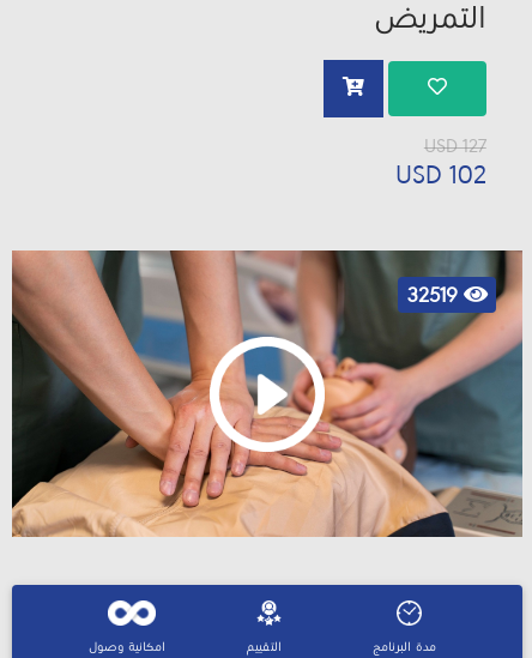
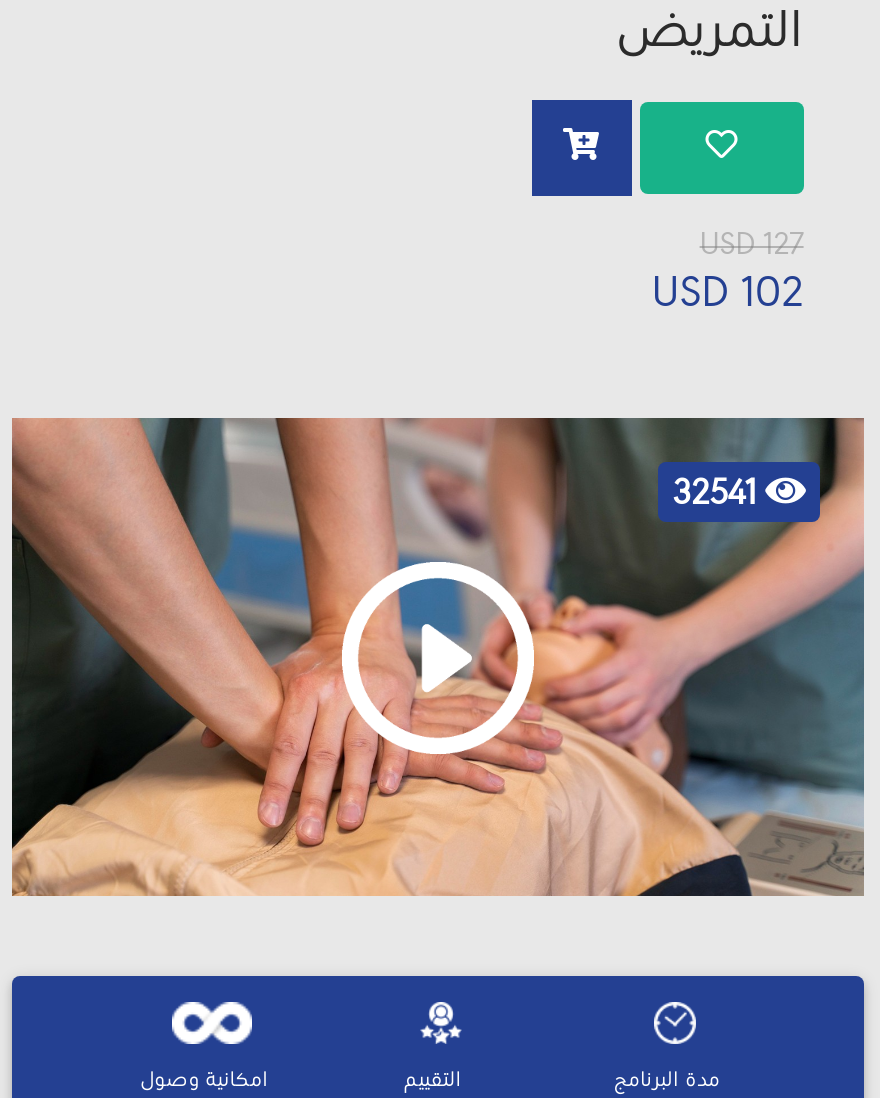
[407,286,457,307] 32519 -> [673,477,755,513] 32541

